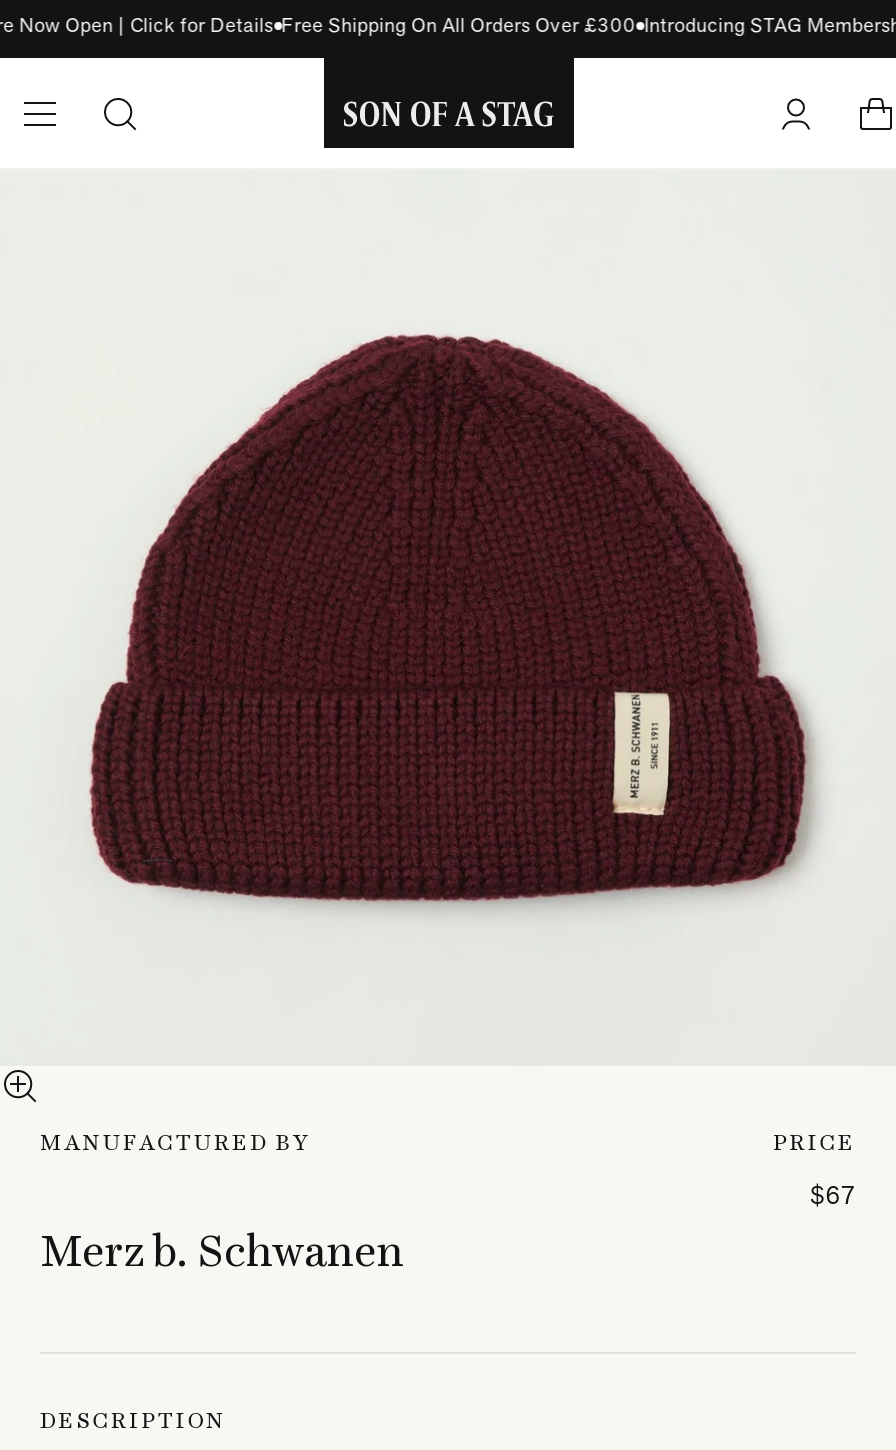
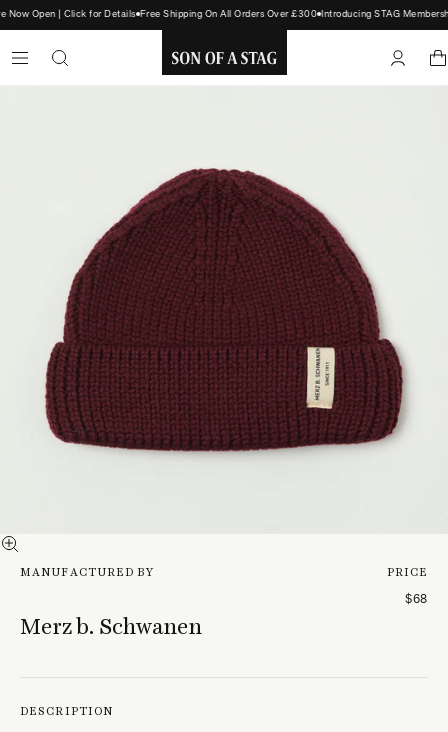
[810,1178,856,1212] $67 -> [405,590,428,607] $68

